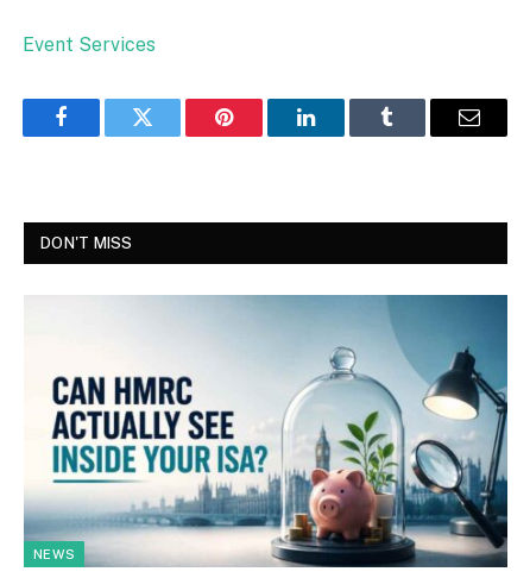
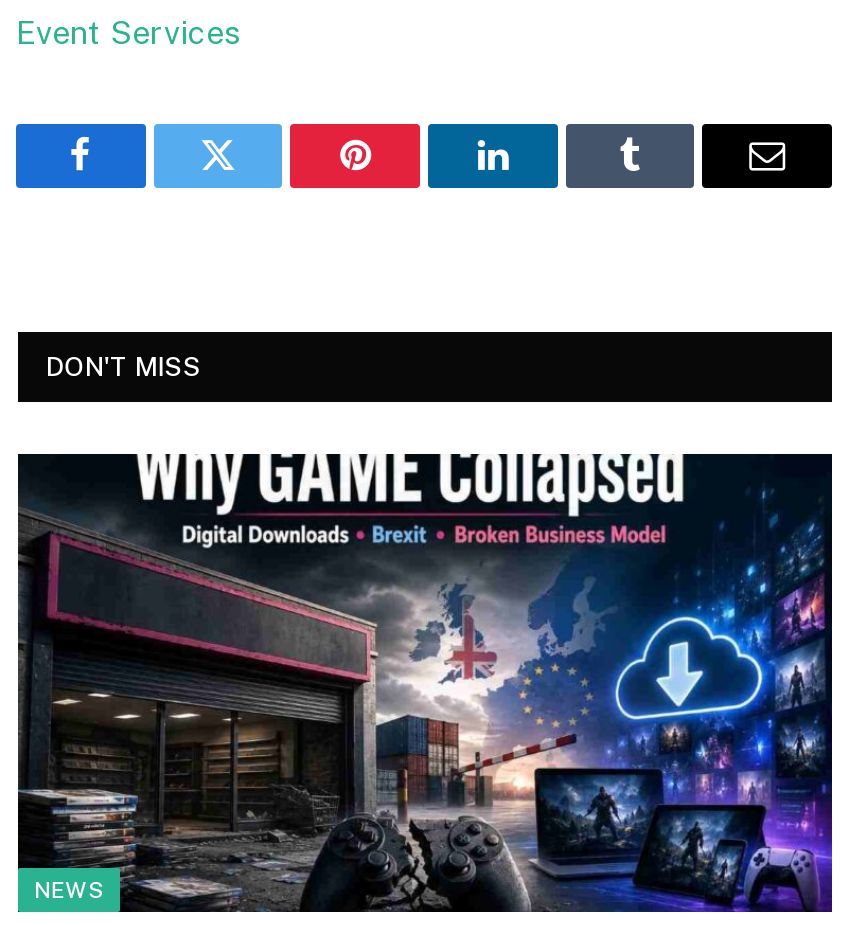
[24,294,509,568] [image] -> [16,452,834,914] [image]

